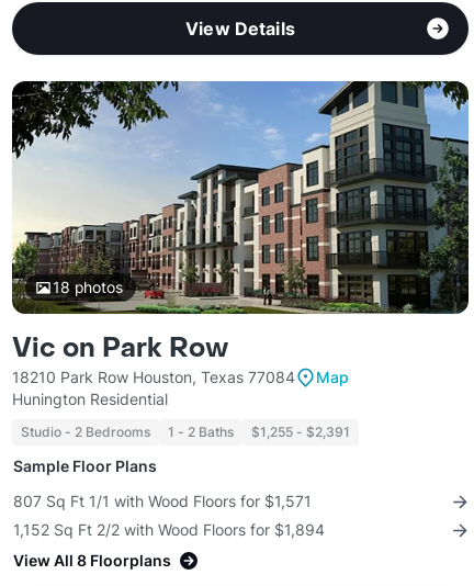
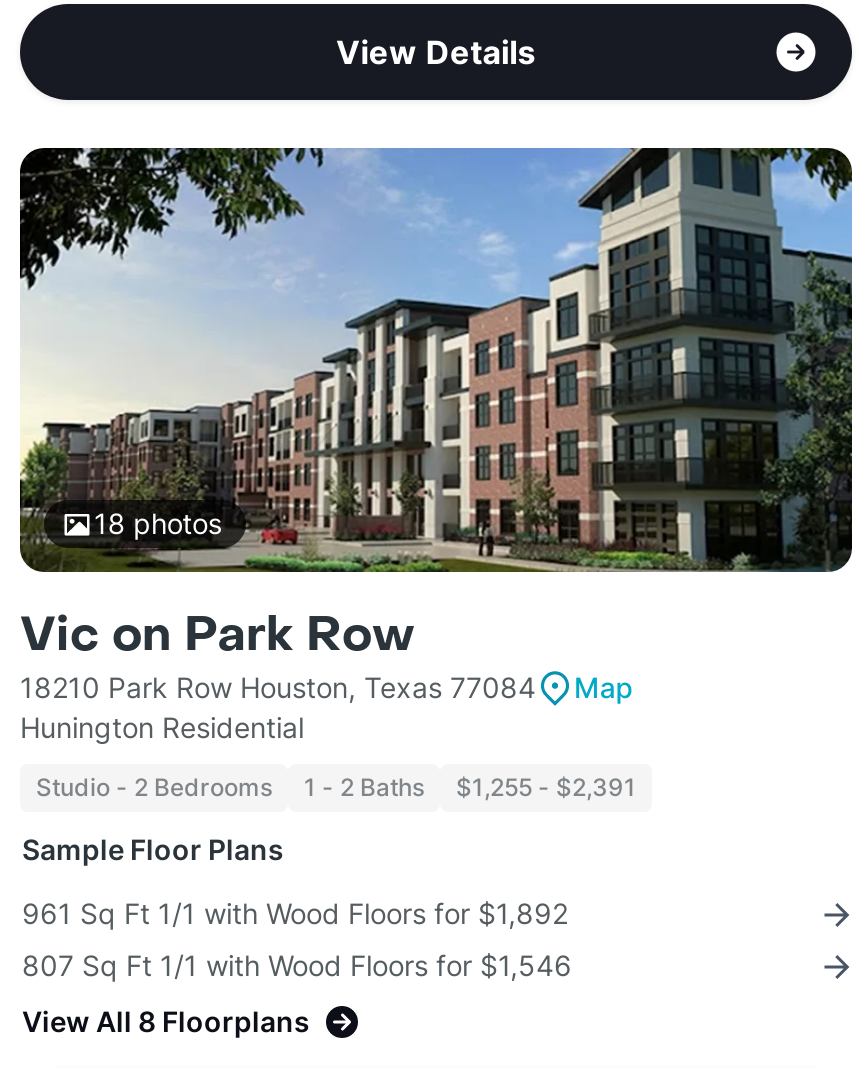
[13,492,312,511] 807 Sq Ft 1/1 with Wood Floors for $1,571 -> [22,896,568,930] 961 Sq Ft 1/1 with Wood Floors for $1,892
[13,520,325,539] 1,152 Sq Ft 2/2 with Wood Floors for $1,894 -> [22,948,572,982] 807 Sq Ft 1/1 with Wood Floors for $1,546

